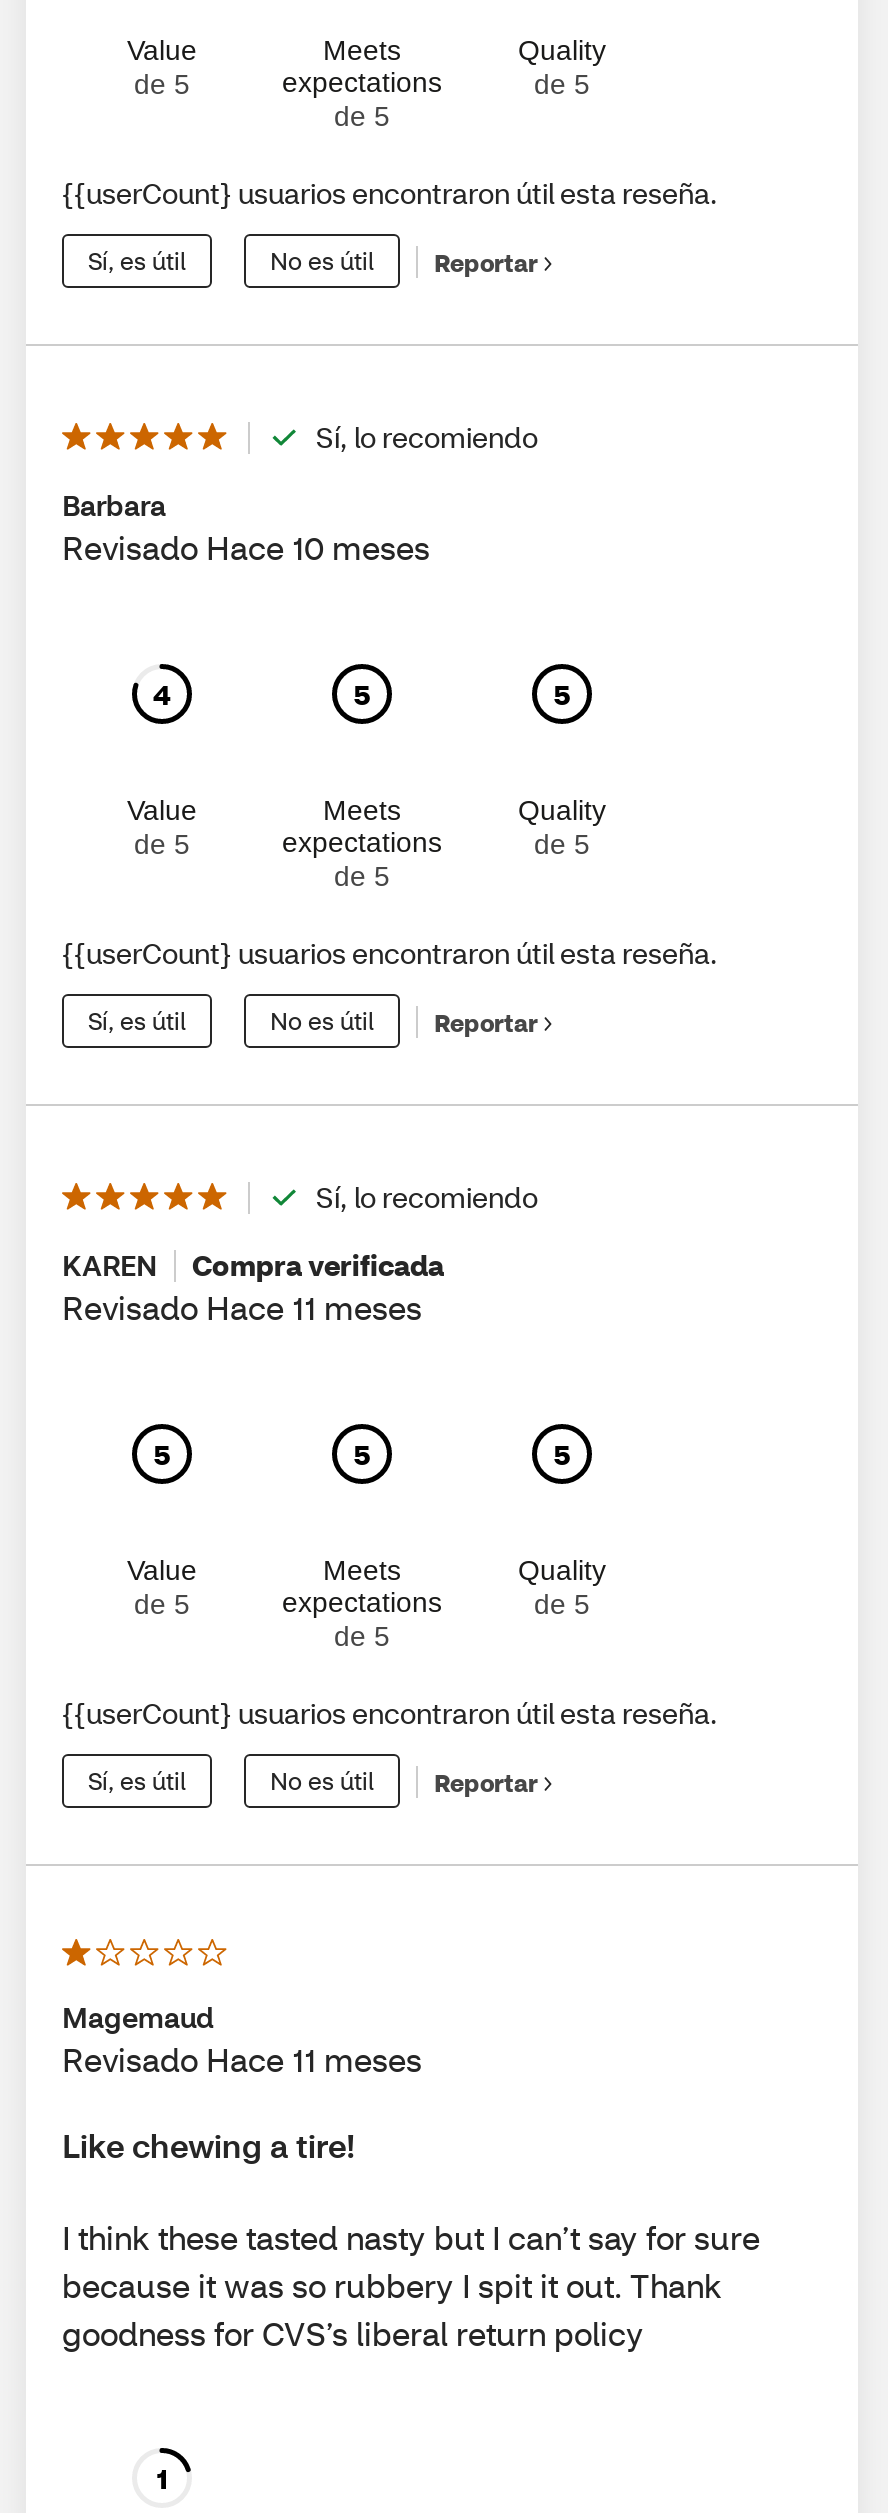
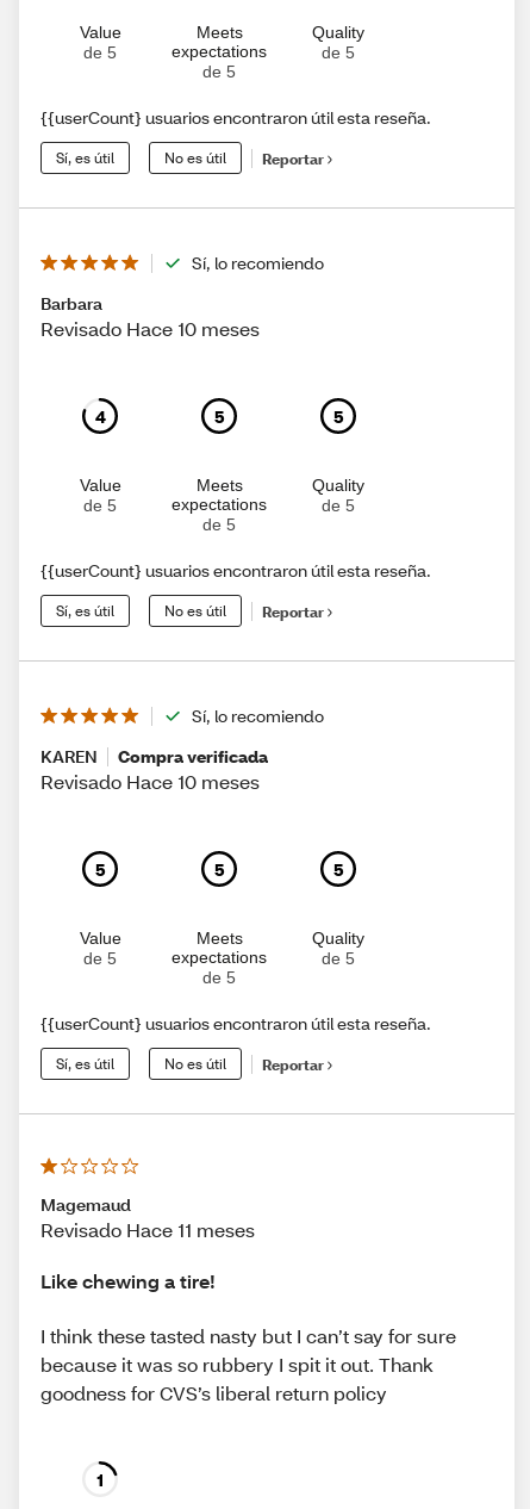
[62,1286,422,1328] Revisado Hace 11 meses -> [40,769,260,794] Revisado Hace 10 meses

